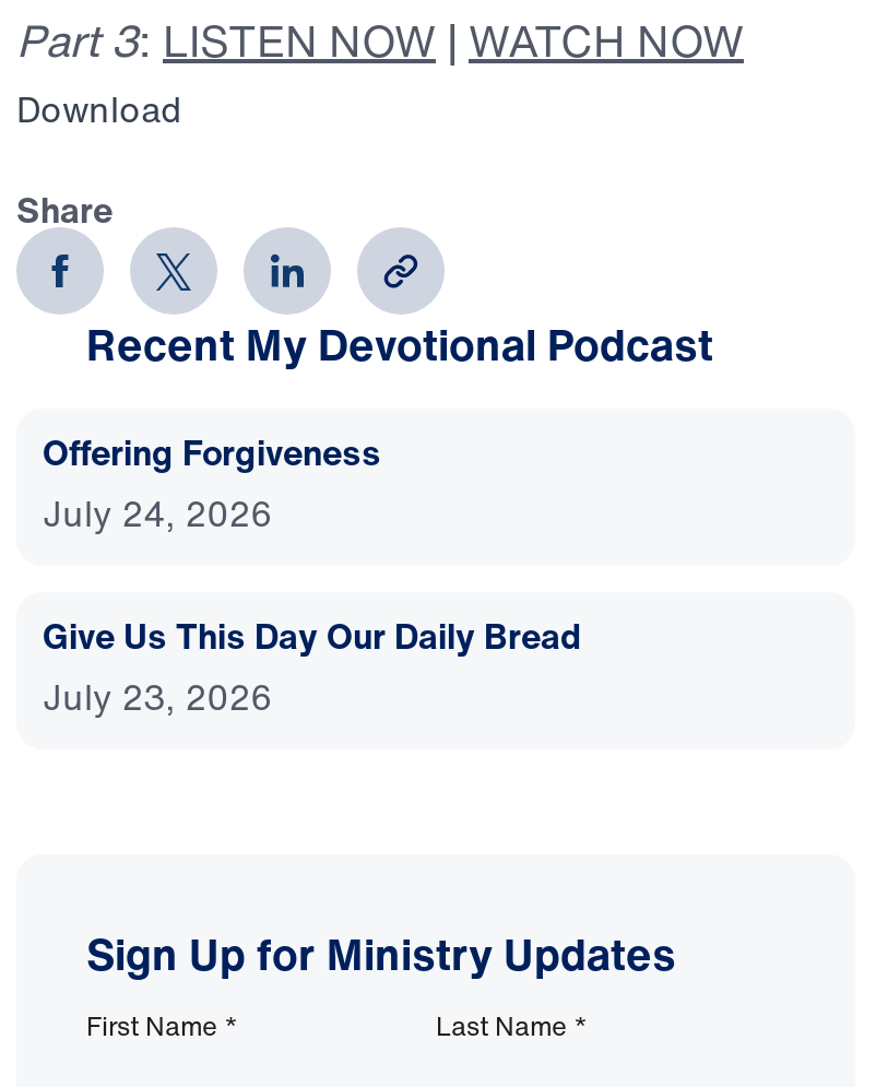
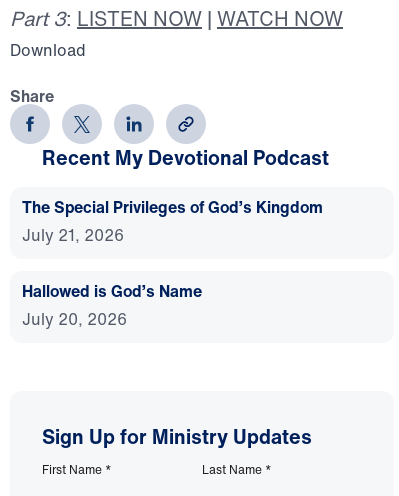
[43,427,381,540] Offering Forgiveness | July 24, 2026 -> [22,195,323,247] The Special Privileges of God’s Kingdom | July 21, 2026
[43,610,582,724] Give Us This Day Our Daily Bread | July 23, 2026 -> [22,279,202,331] Hallowed is God’s Name | July 20, 2026

